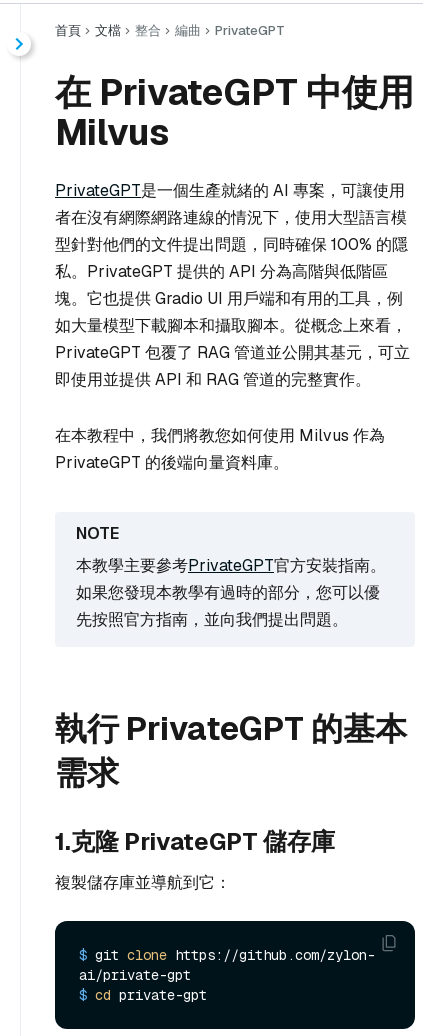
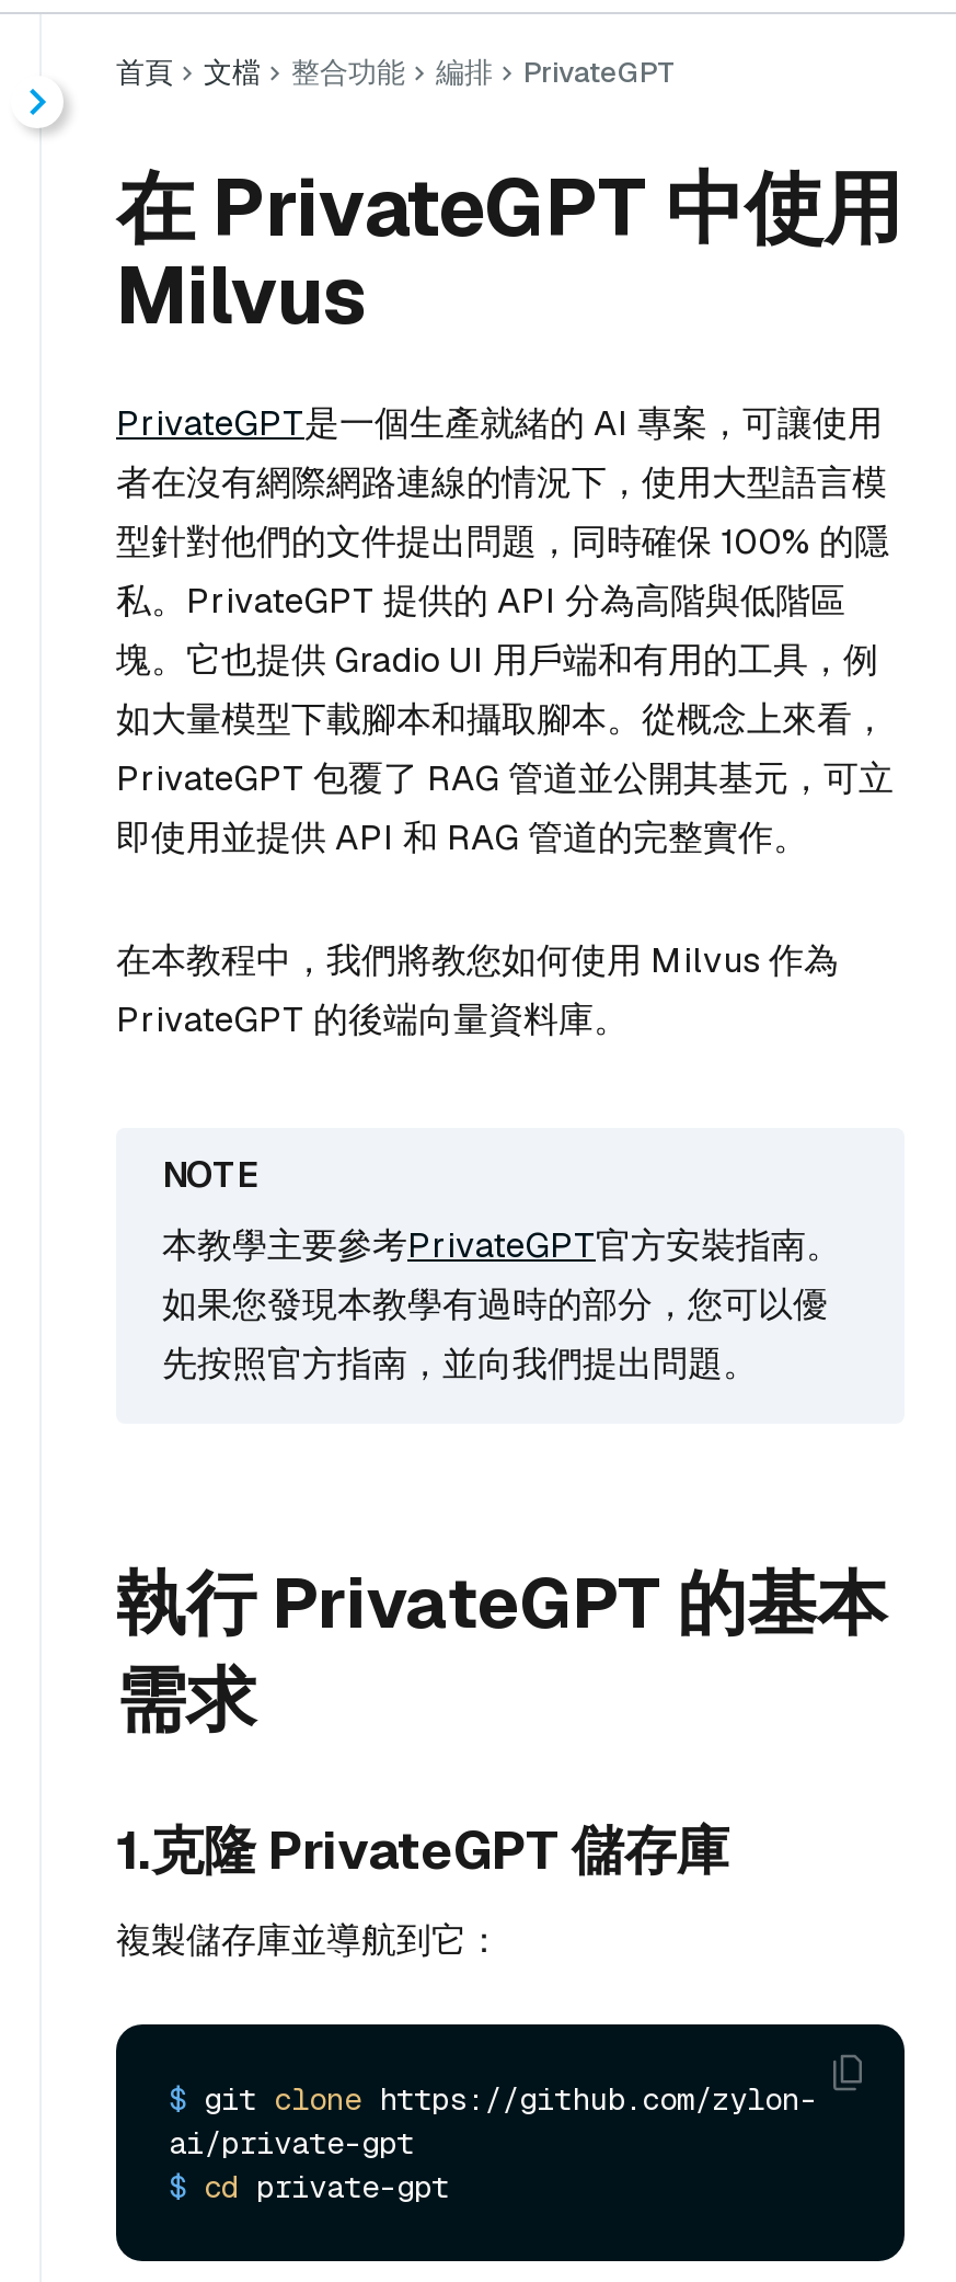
[135,22,201,39] 整合 | 編曲 -> [291,54,493,91] 整合功能 | 編排

